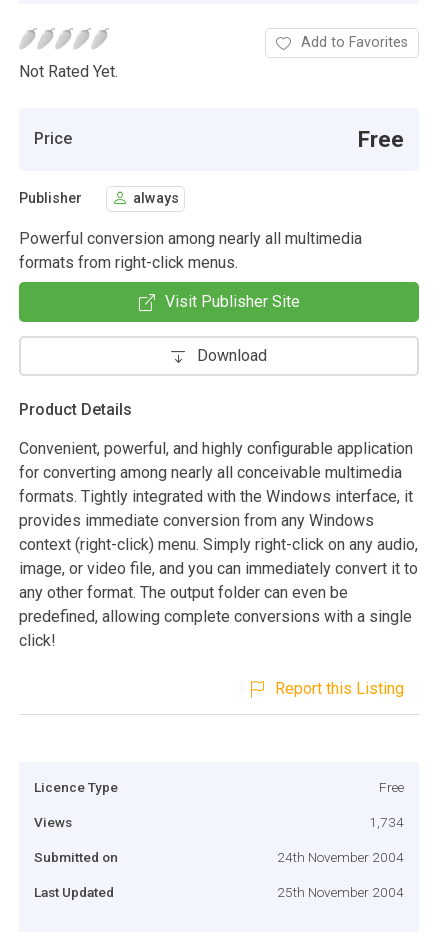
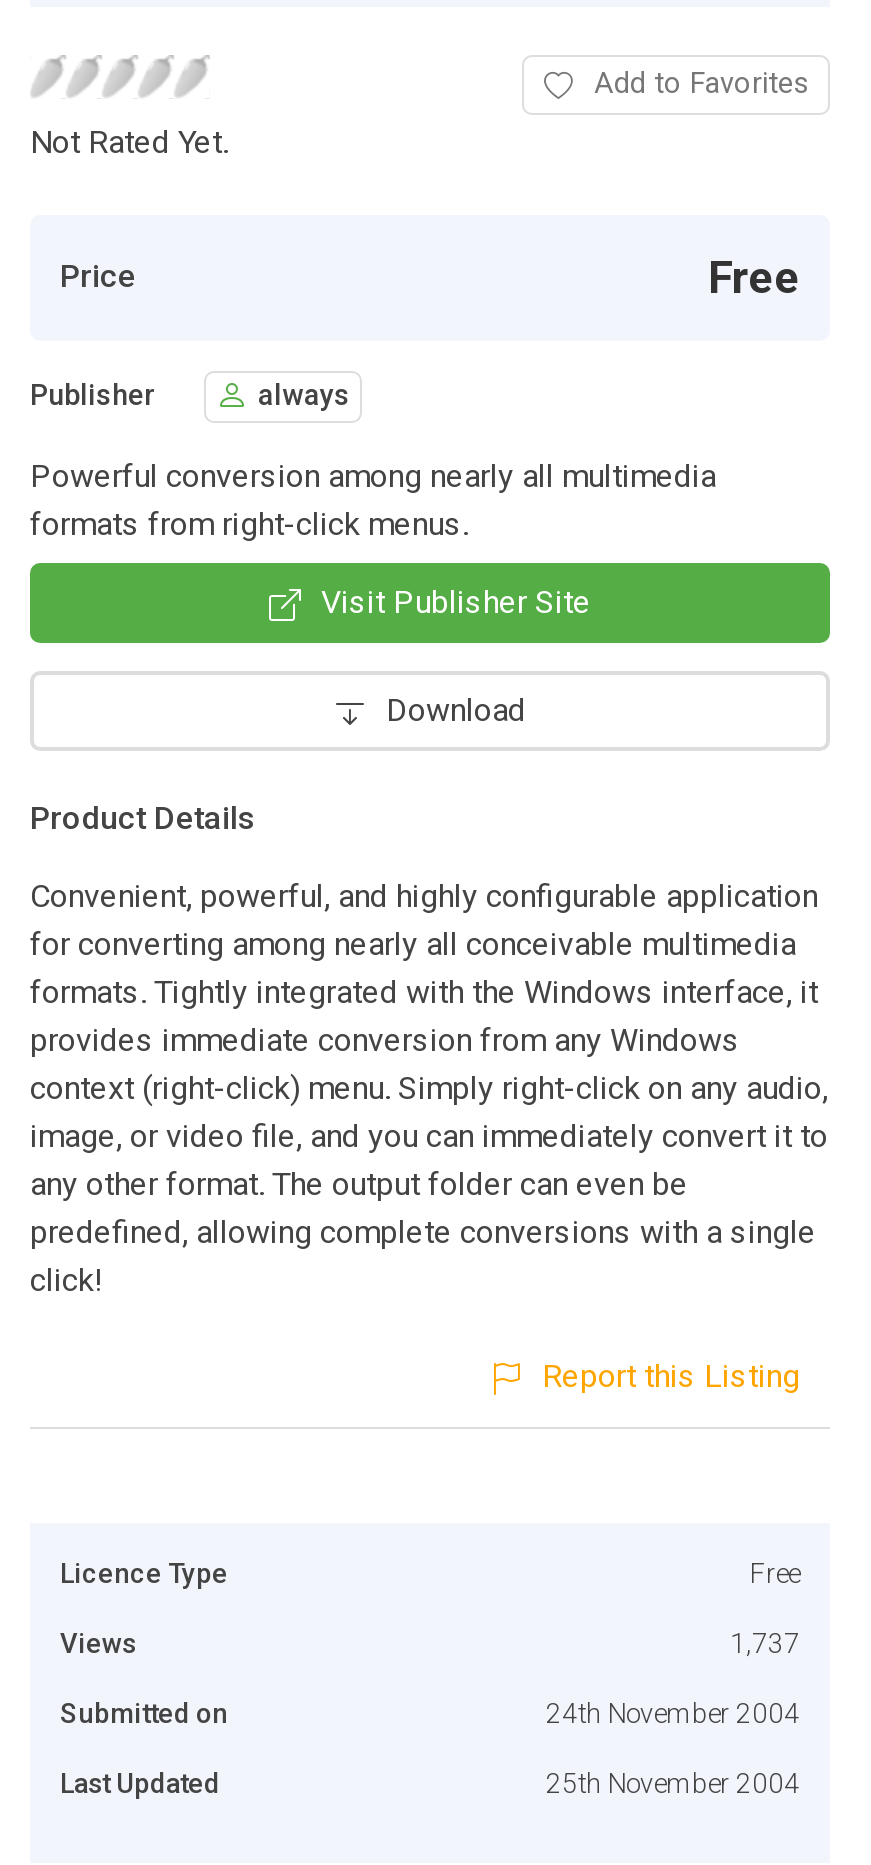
[369,814,404,830] 1,734 -> [730,1627,800,1659] 1,737

